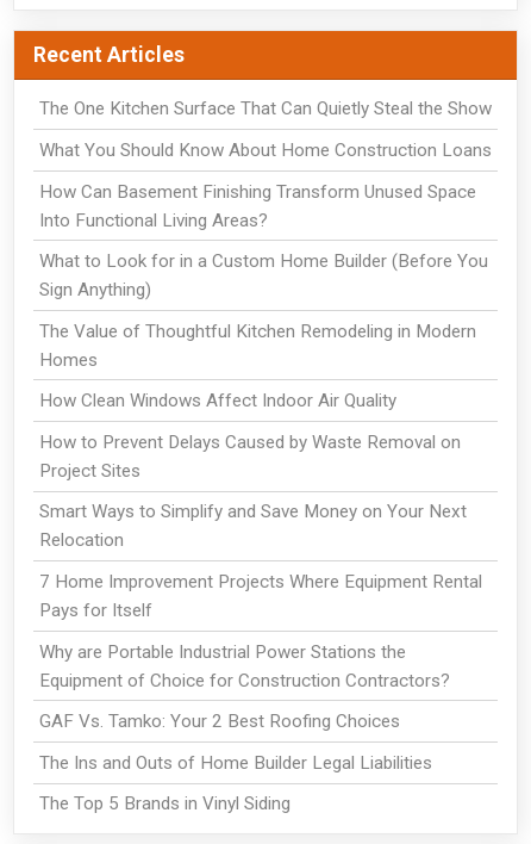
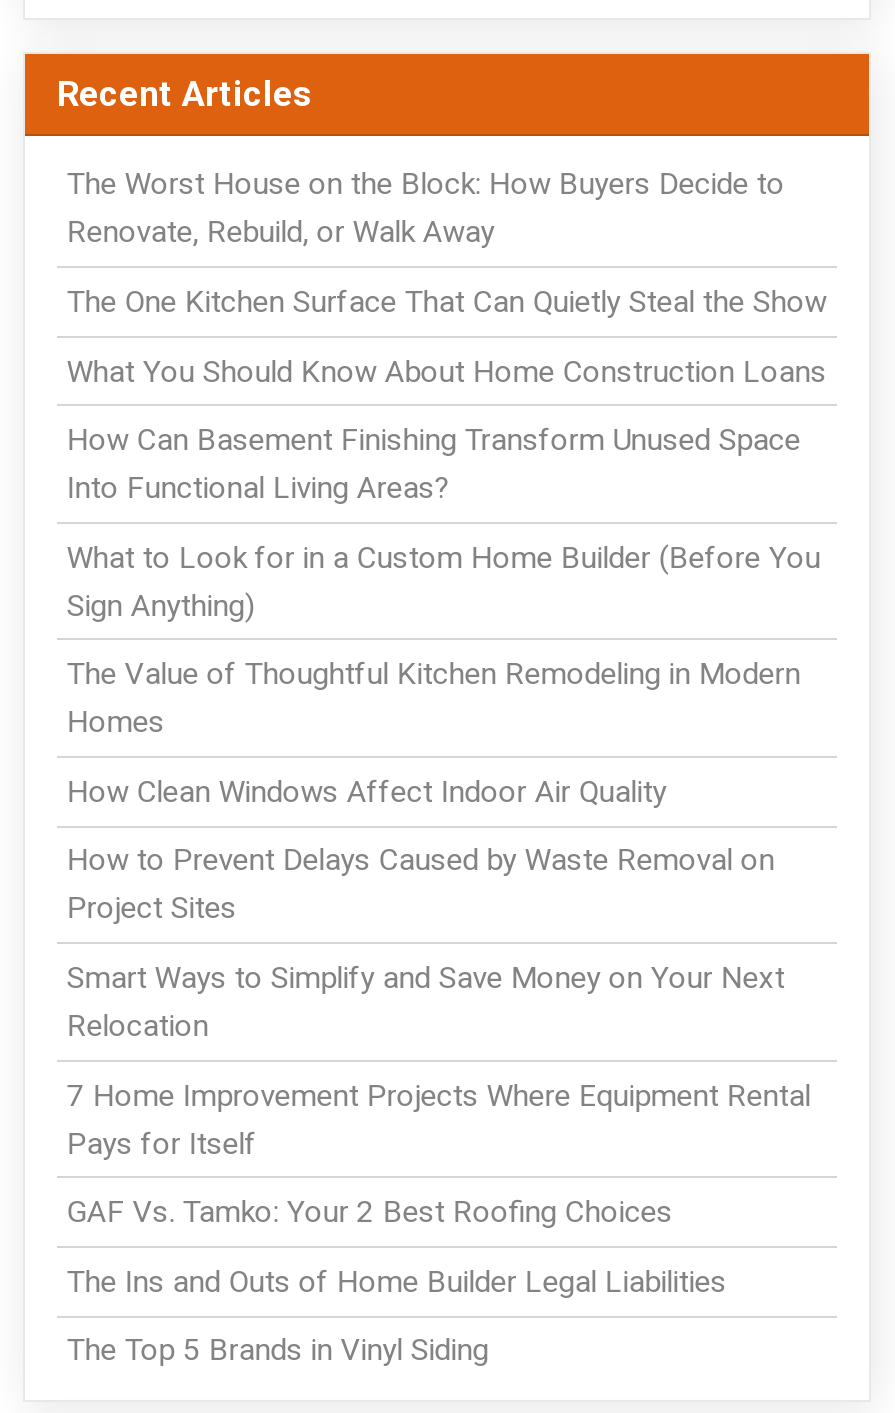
none -> [67,167,785,251] The Worst House on the Block: How Buyers Decide to | Renovate, Rebuild, or Walk Away
moved [39,98,491,621] -> [67,284,827,1161]: The One Kitchen Surface That Can Quietly Steal the Show | What You Should Know About Home Construction Loans | How Can Basement Finishing Transform Unused Space | ... | 7 Home Improvement Projects Where Equipment Rental | Pays for Itself
[39,641,450,691] Why are Portable Industrial Power Stations the | Equipment of Choice for Construction Contractors? -> none

